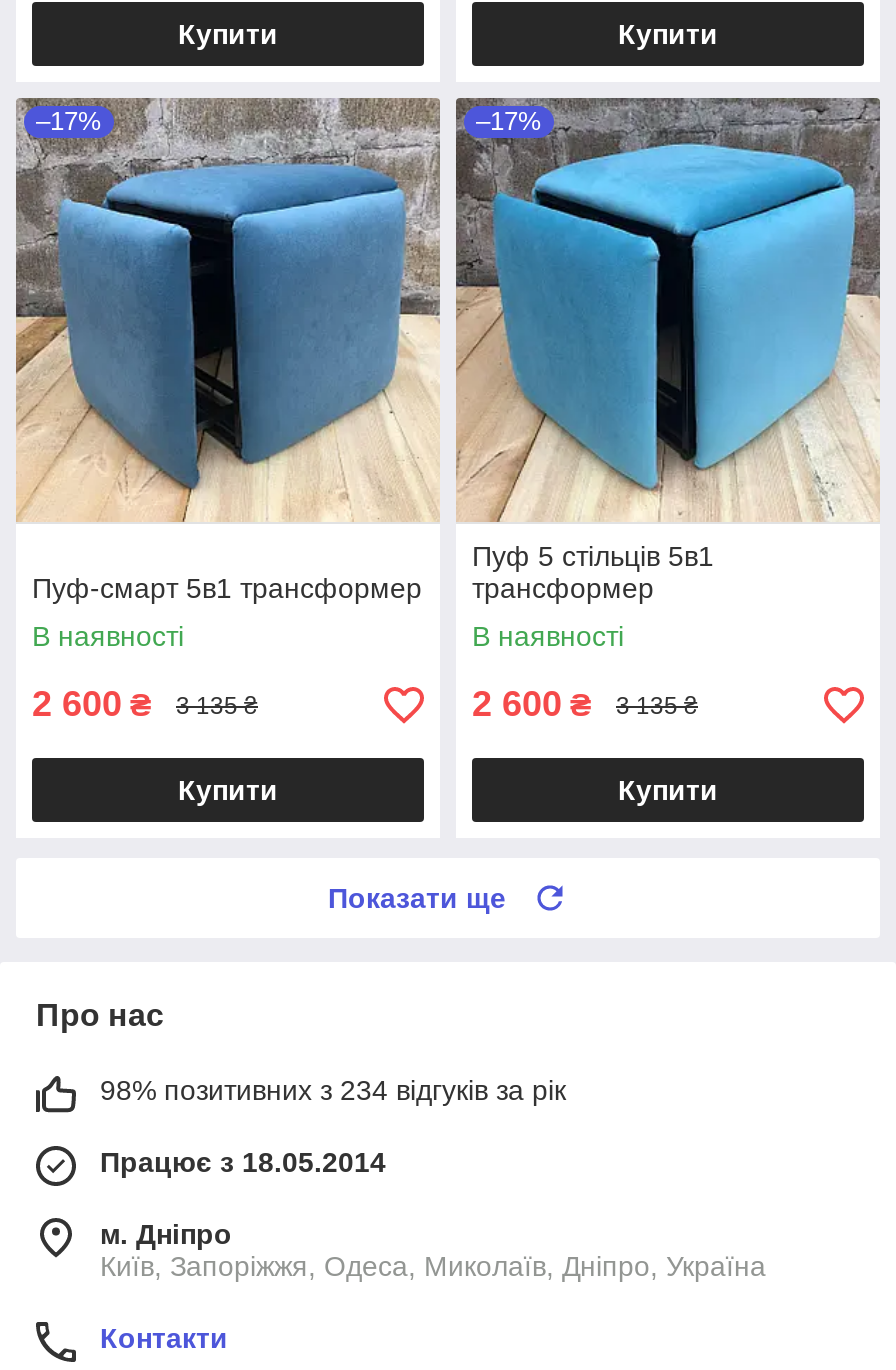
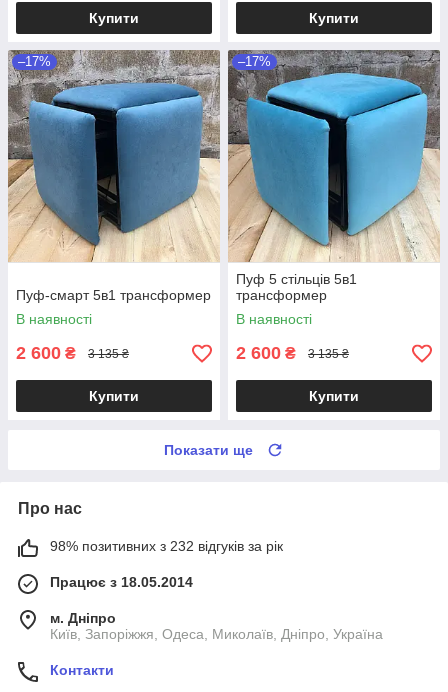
[100,1075,566,1107] 98% позитивних з 234 відгуків за рік -> [50,538,283,554] 98% позитивних з 232 відгуків за рік

